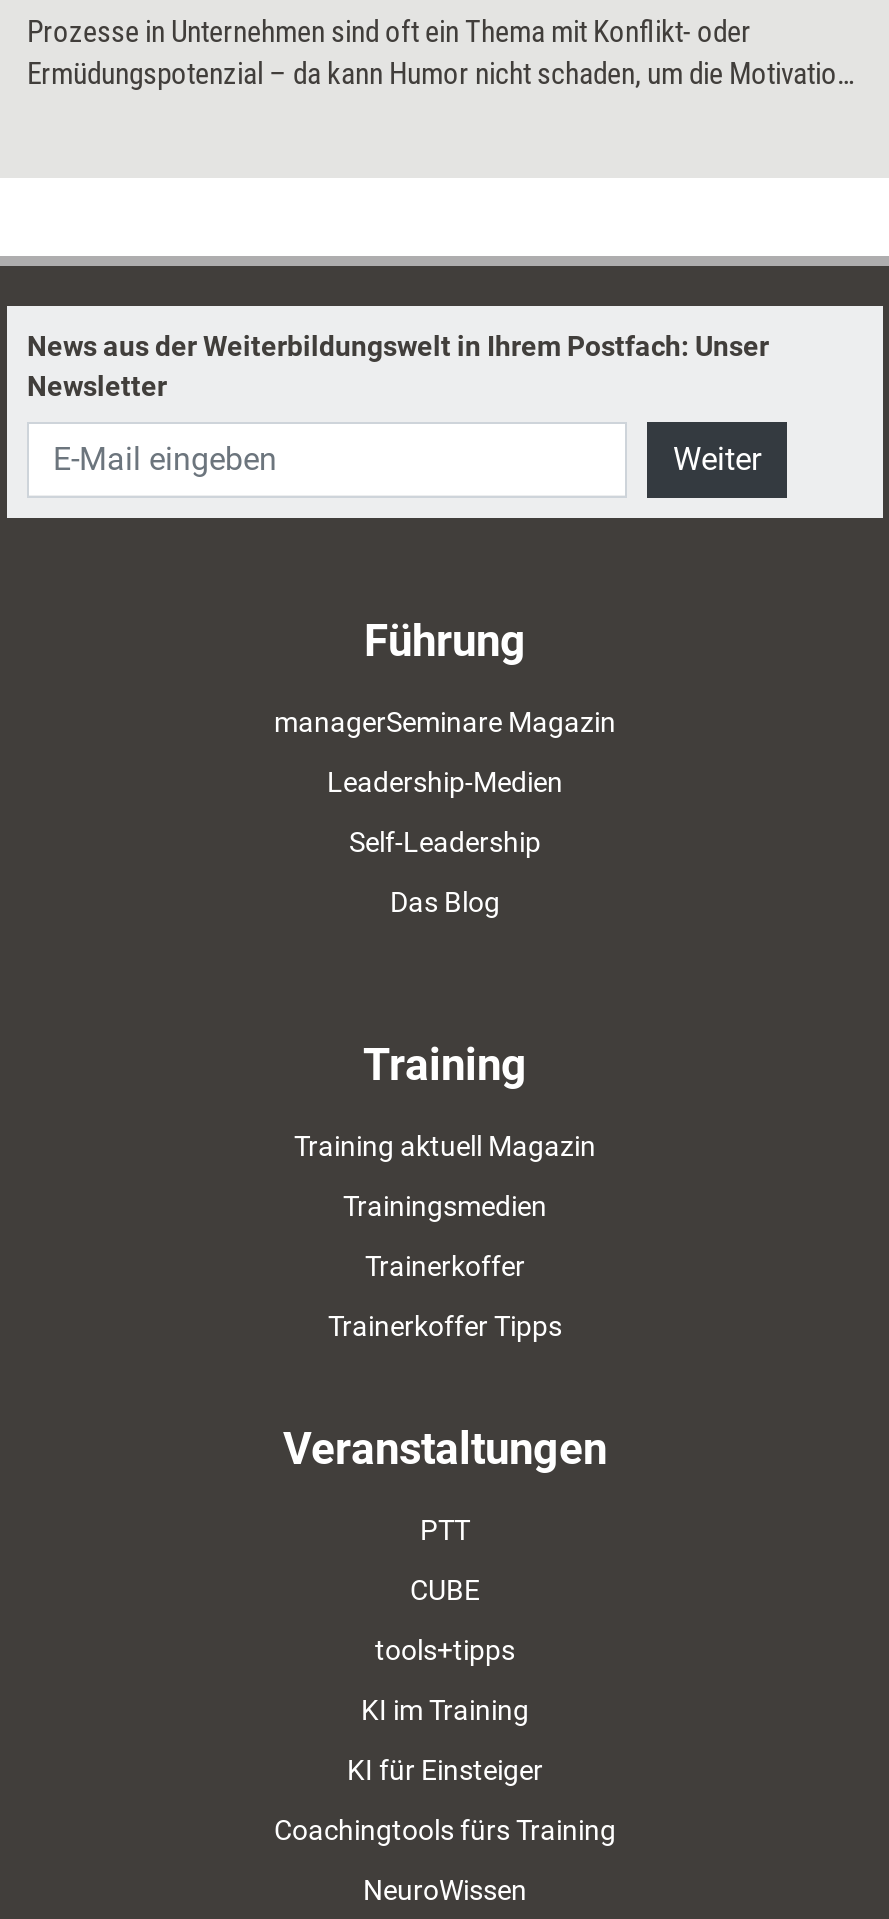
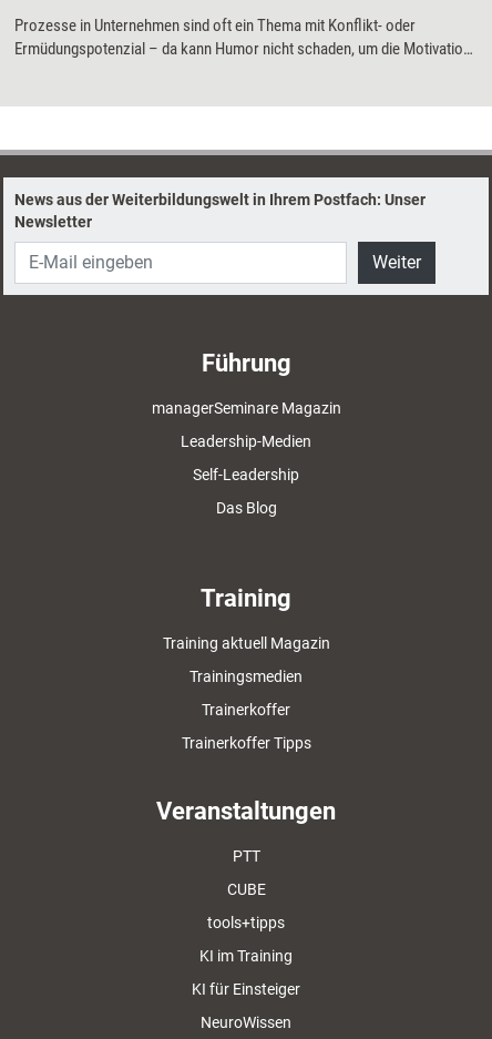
[274,1813,616,1845] Coachingtools fürs Training -> none

